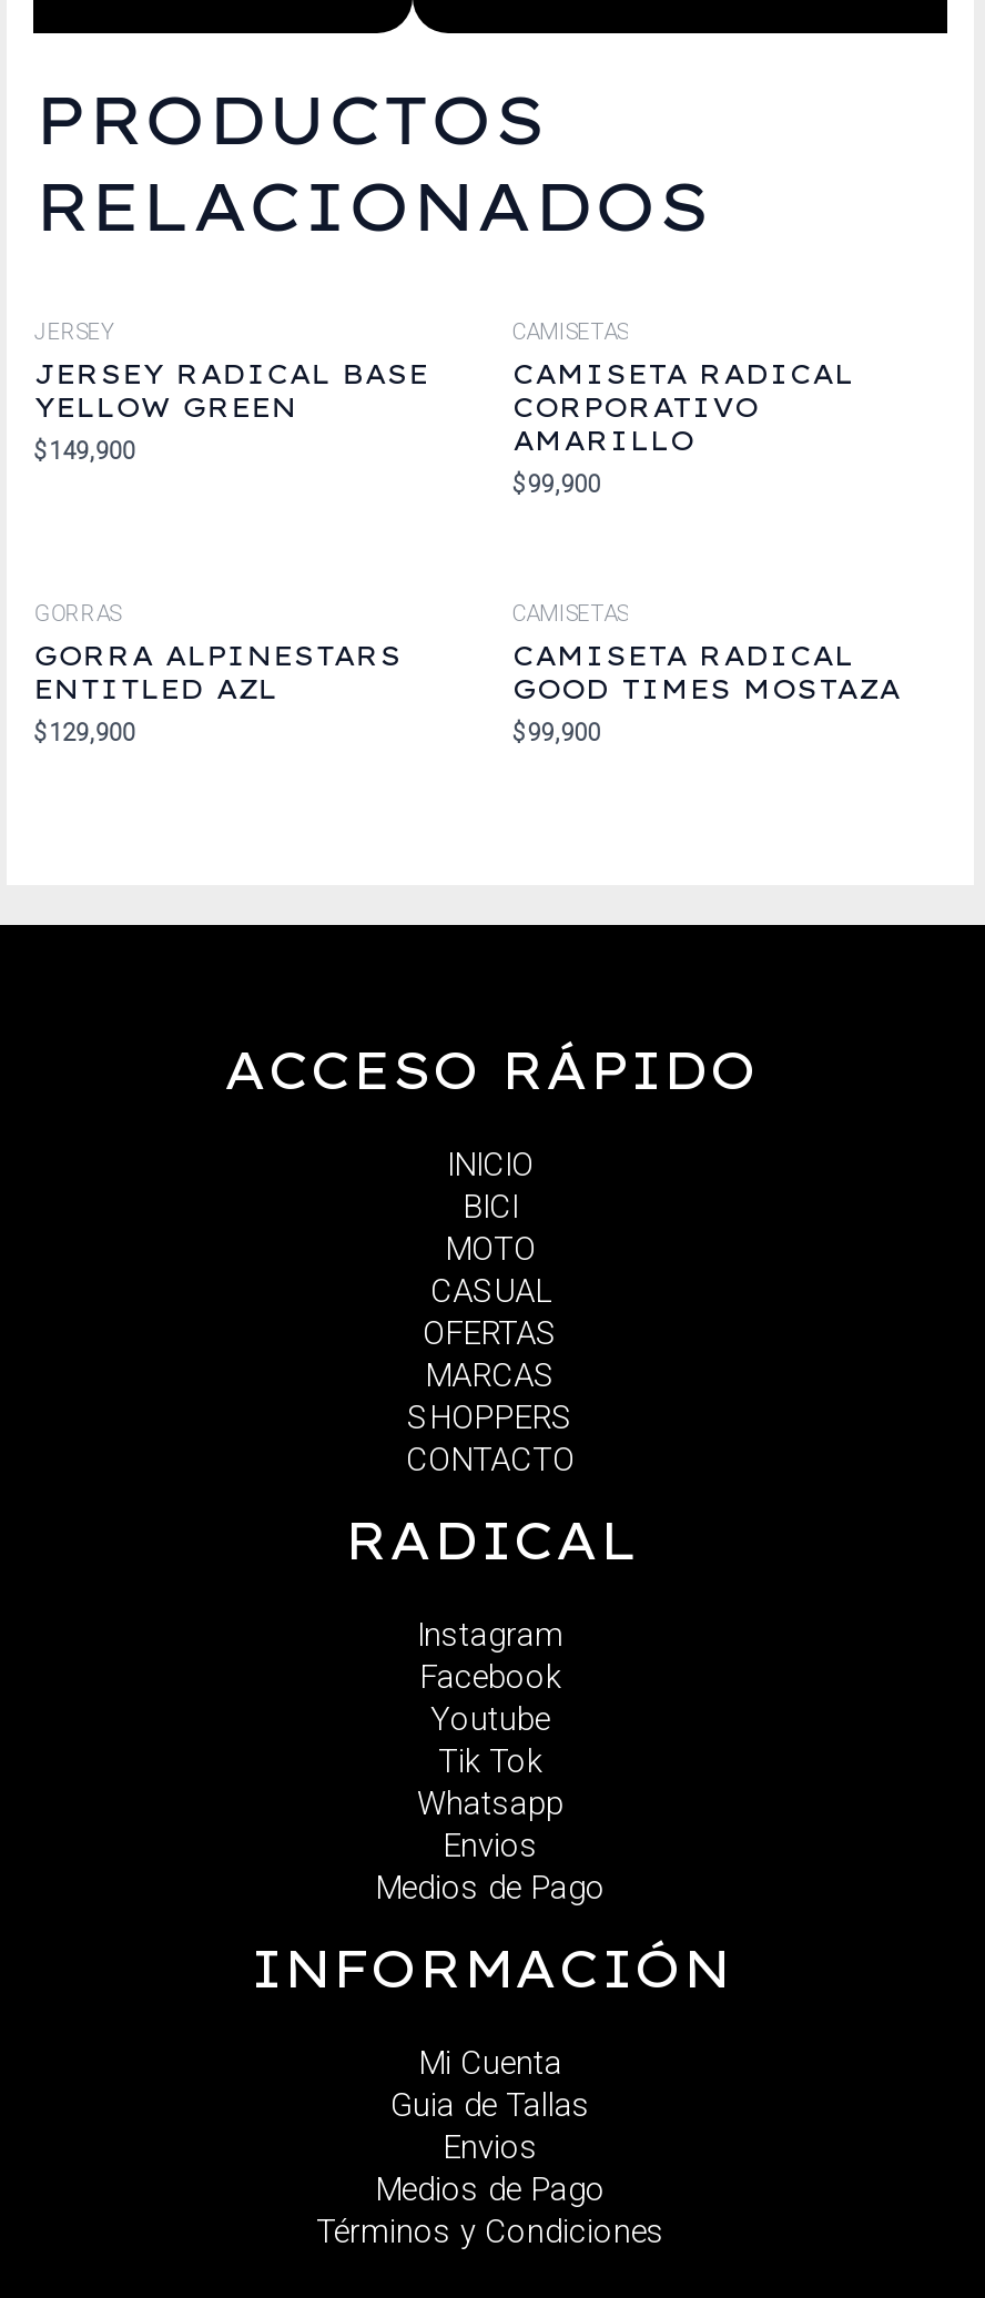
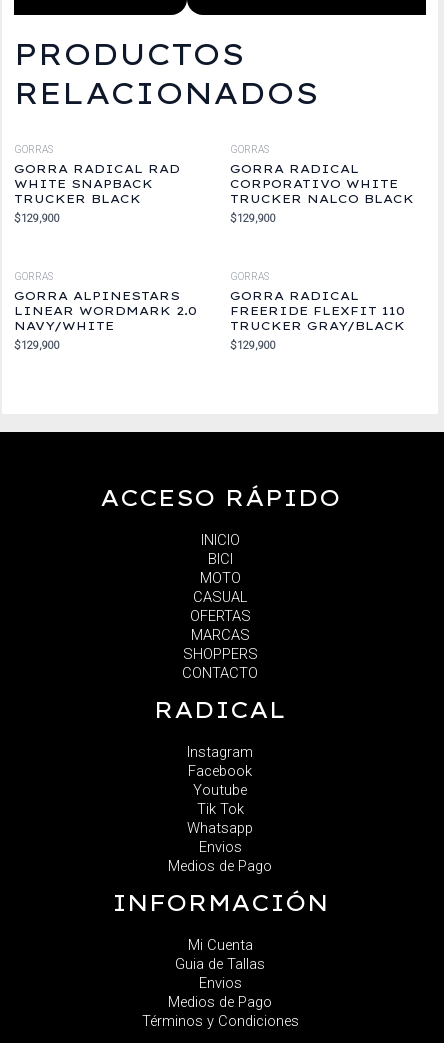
[34,320,429,466] JERSEY | JERSEY RADICAL BASE | YELLOW GREEN | $149,900 -> [14,144,180,225] GORRAS | GORRA RADICAL RAD | WHITE SNAPBACK | TRUCKER BLACK | $129,900
[512,320,854,499] CAMISETAS | CAMISETA RADICAL | CORPORATIVO | AMARILLO | $99,900 -> [230,144,414,225] GORRAS | GORRA RADICAL | CORPORATIVO WHITE | TRUCKER NALCO BLACK | $129,900
[512,600,901,746] CAMISETAS | CAMISETA RADICAL | GOOD TIMES MOSTAZA | $99,900 -> [230,271,405,351] GORRAS | GORRA RADICAL | FREERIDE FLEXFIT 110 | TRUCKER GRAY/BLACK | $129,900
[34,671,278,704] ENTITLED AZL -> [14,303,197,333] LINEAR WORDMARK 2.0 | NAVY/WHITE

